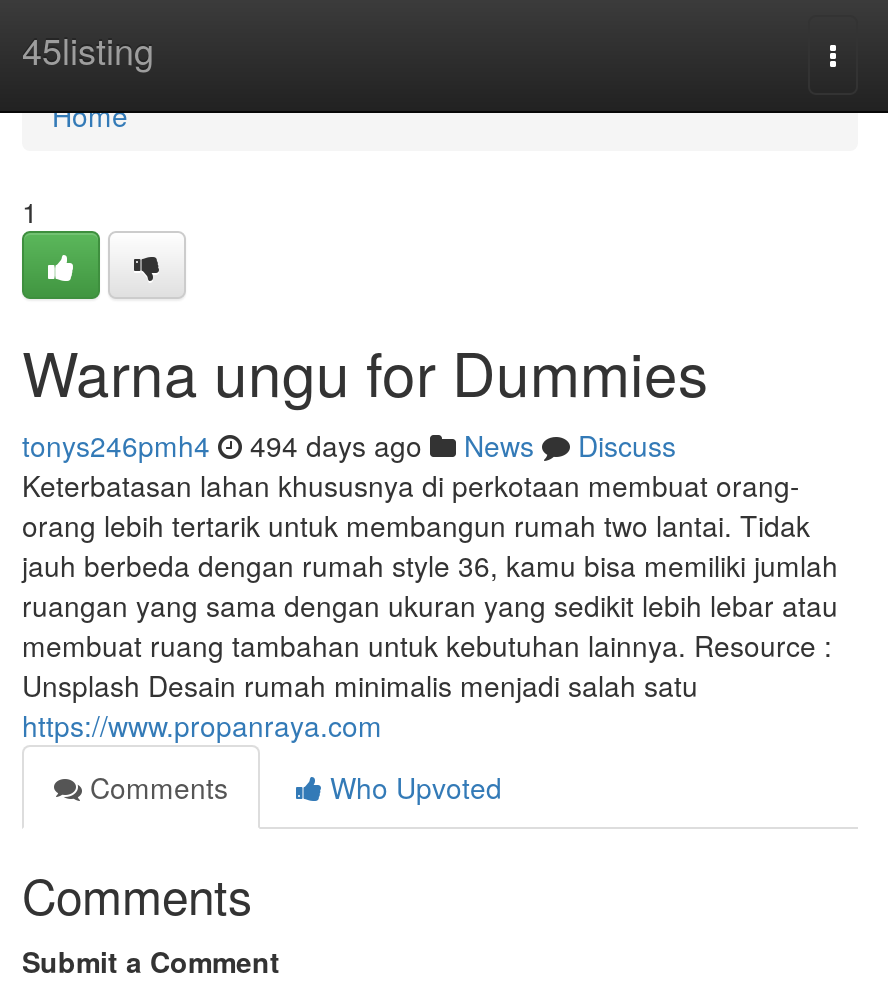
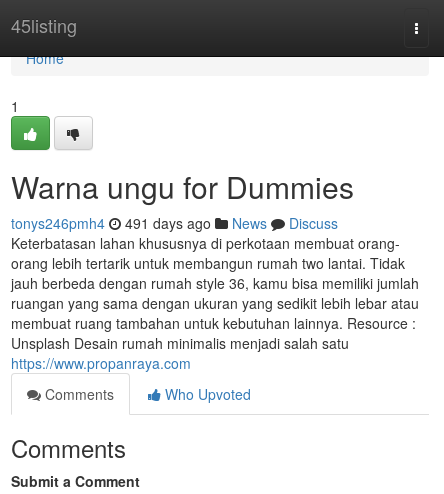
[22,425,676,465] tonys246pmh4 494 days ago News Discuss -> [11,213,338,233] tonys246pmh4 491 days ago News Discuss

